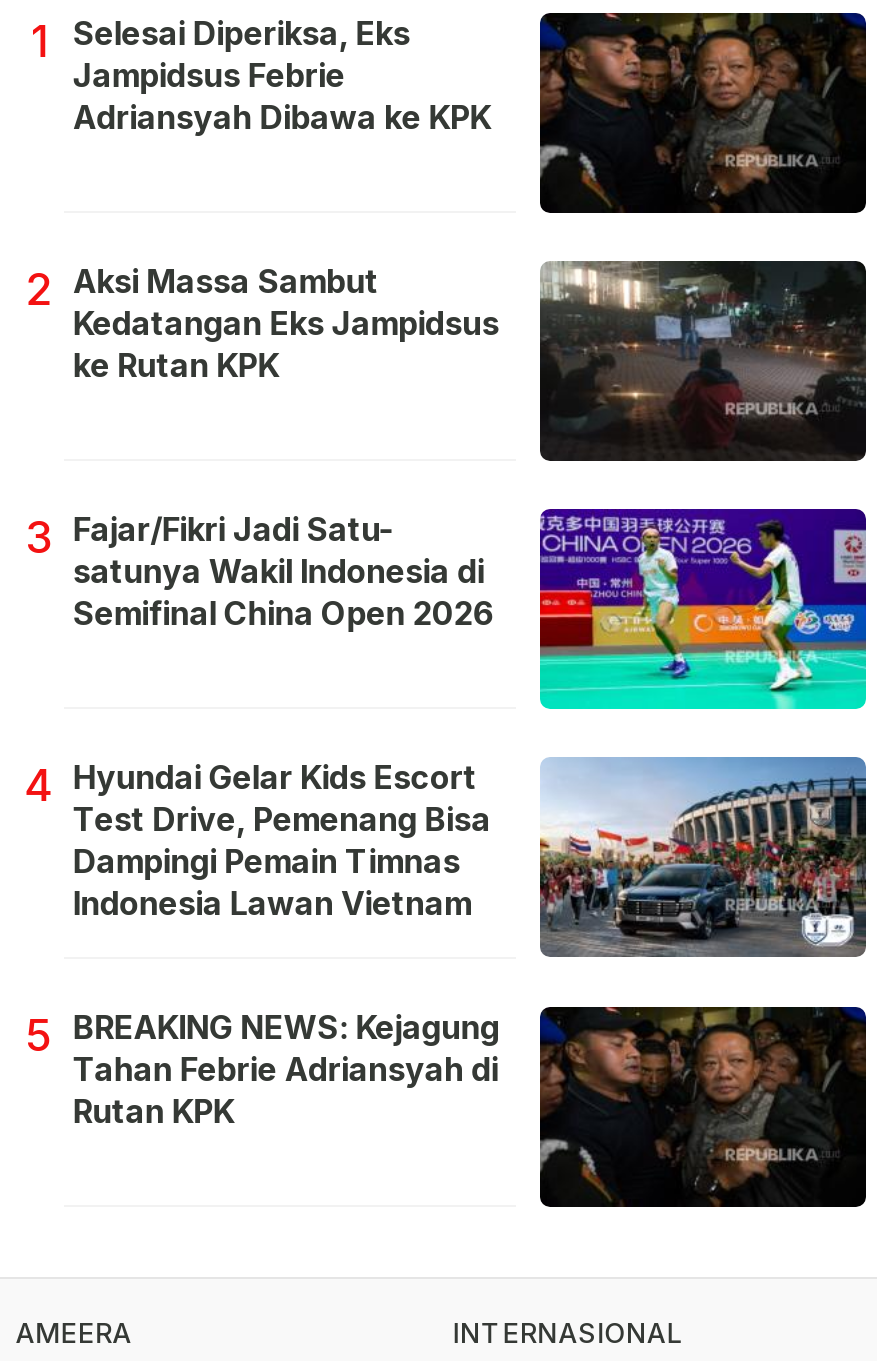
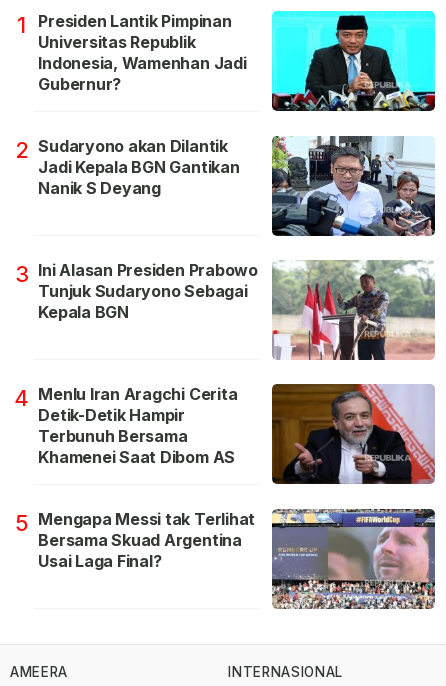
[73,11,868,215] [image] | Selesai Diperiksa, Eks | Jampidsus Febrie | Adriansyah Dibawa ke KPK -> [38,10,436,112] [image] | Presiden Lantik Pimpinan | Universitas Republik | Indonesia, Wamenhan Jadi | Gubernur?
[25,259,868,463] [image] | 2 Aksi Massa Sambut | Kedatangan Eks Jampidsus | ke Rutan KPK -> [15,135,435,237] [image] | 2 Sudaryono akan Dilantik | Jadi Kepala BGN Gantikan | Nanik S Deyang
[25,507,868,711] [image] | 3 Fajar/Fikri Jadi Satu- | satunya Wakil Indonesia di | Semifinal China Open 2026 -> [15,260,436,361] [image] | 3 Ini Alasan Presiden Prabowo | Tunjuk Sudaryono Sebagai | Kepala BGN
[24,755,868,957] [image] | 4 Hyundai Gelar Kids Escort | Test Drive, Pemenang Bisa | Dampingi Pemain Timnas | Indonesia Lawan Vietnam -> [14,383,436,484] [image] | 4 Menlu Iran Aragchi Cerita | Detik-Detik Hampir | Terbunuh Bersama | Khamenei Saat Dibom AS
[25,1005,868,1207] [image] | 5 BREAKING NEWS: Kejagung | Tahan Febrie Adriansyah di | Rutan KPK -> [15,508,436,610] [image] | 5 Mengapa Messi tak Terlihat | Bersama Skuad Argentina | Usai Laga Final?

